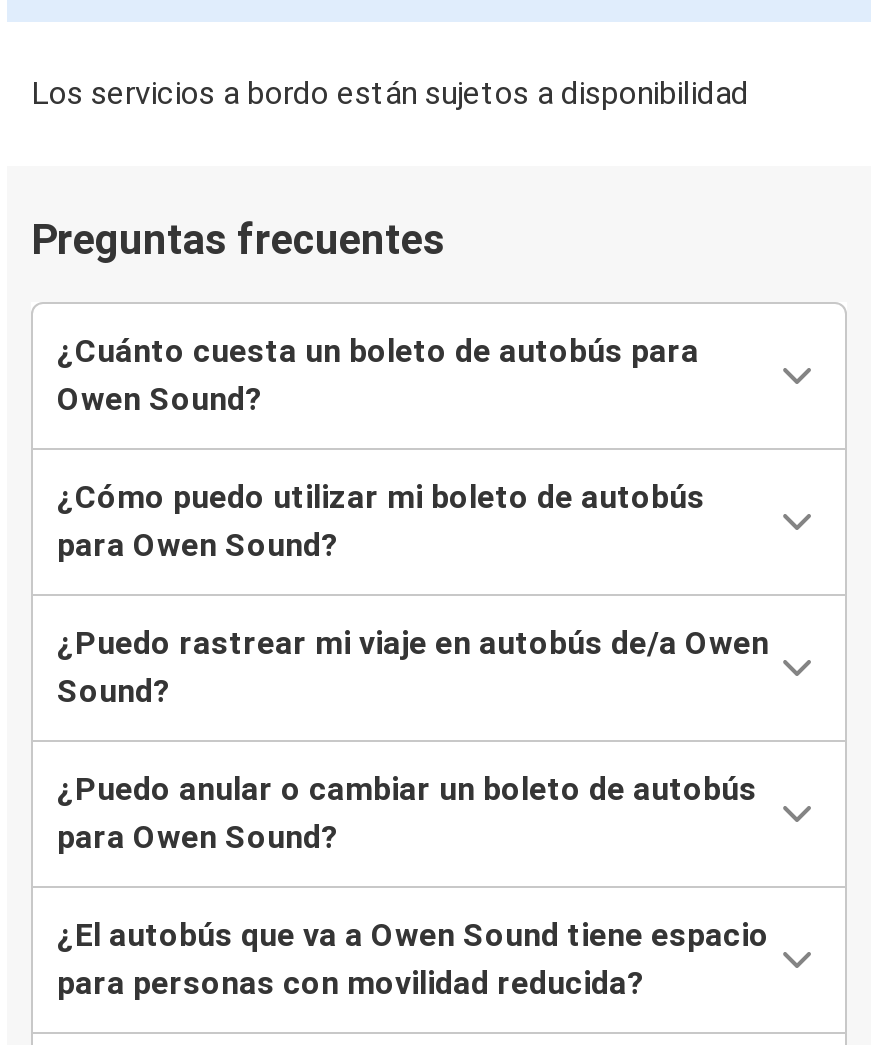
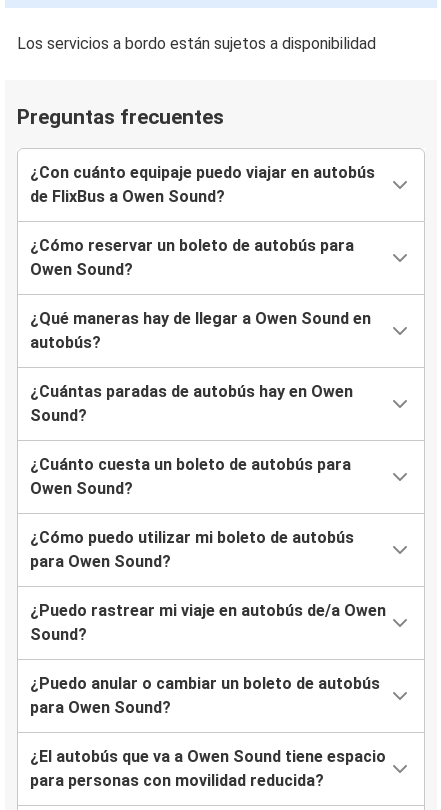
none -> [30,163,375,425] ¿Con cuánto equipaje puedo viajar en autobús | de FlixBus a Owen Sound? | ¿Cómo reservar un boleto de autobús para | Owen Sound? | ¿Qué maneras hay de llegar a Owen Sound en | autobús? | ¿Cuántas paradas de autobús hay en Owen | Sound?

